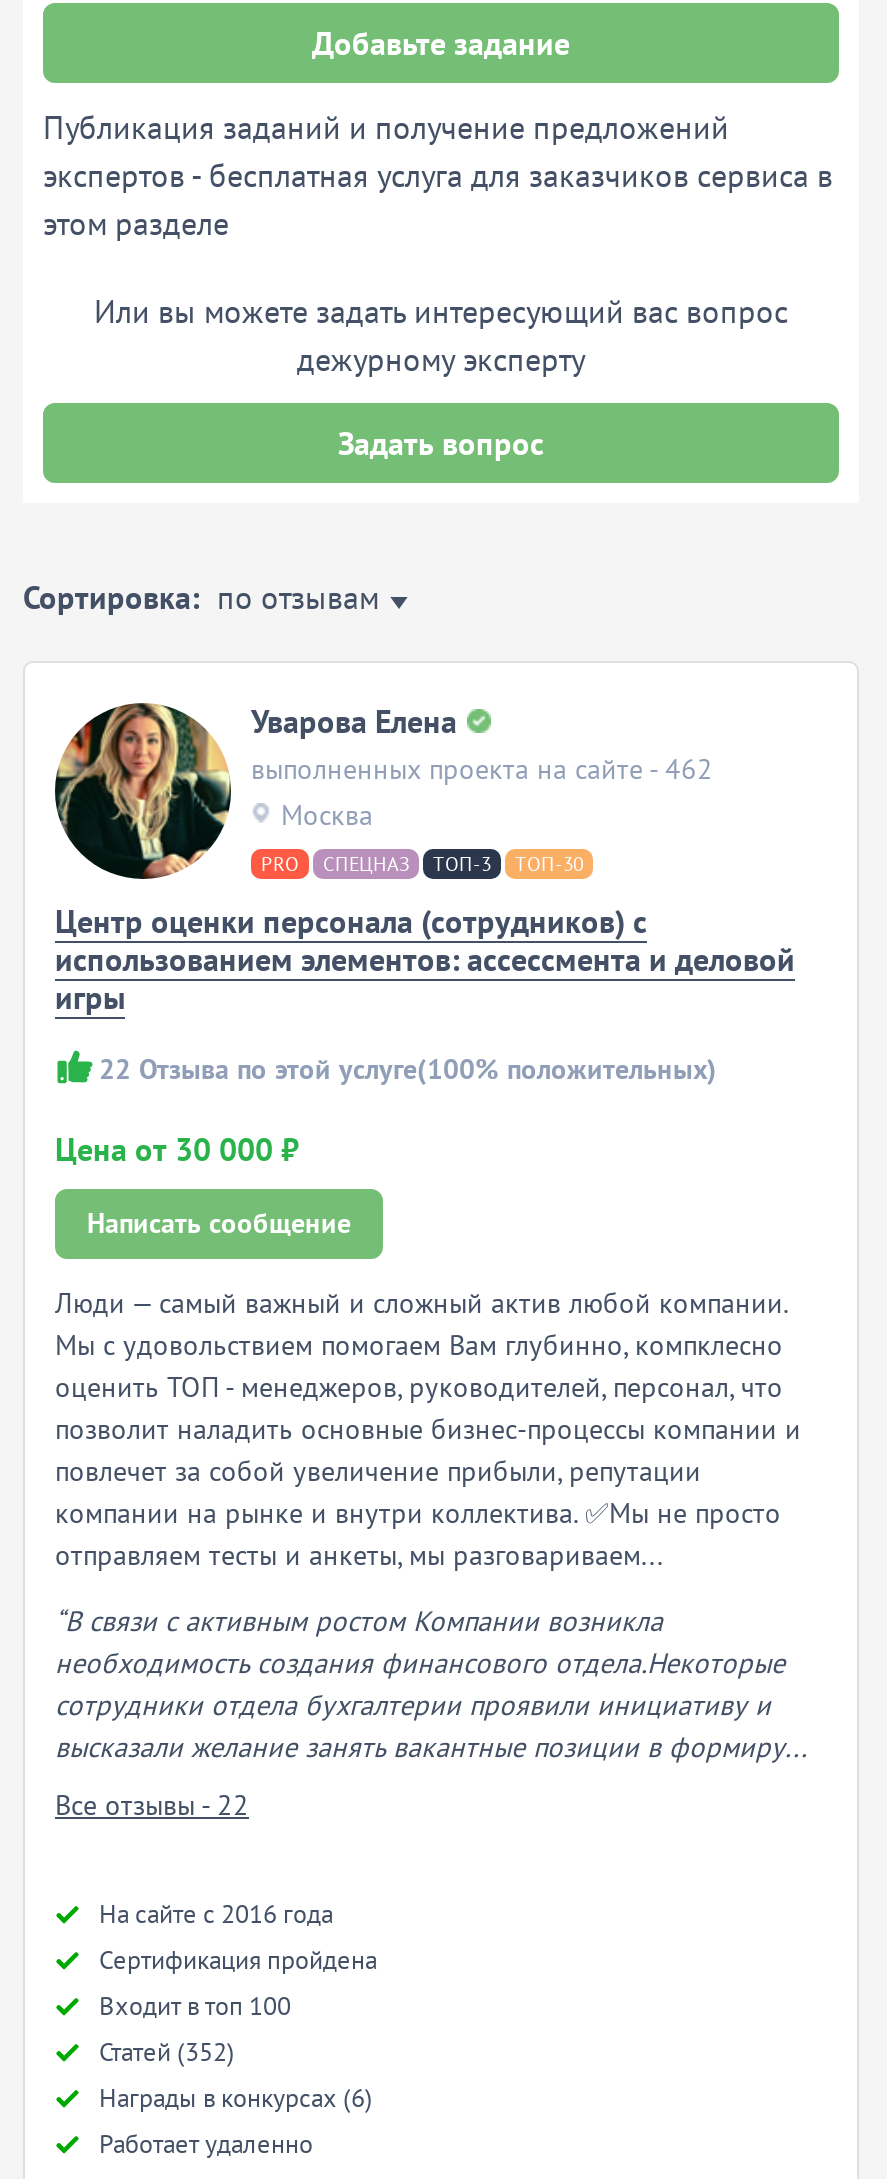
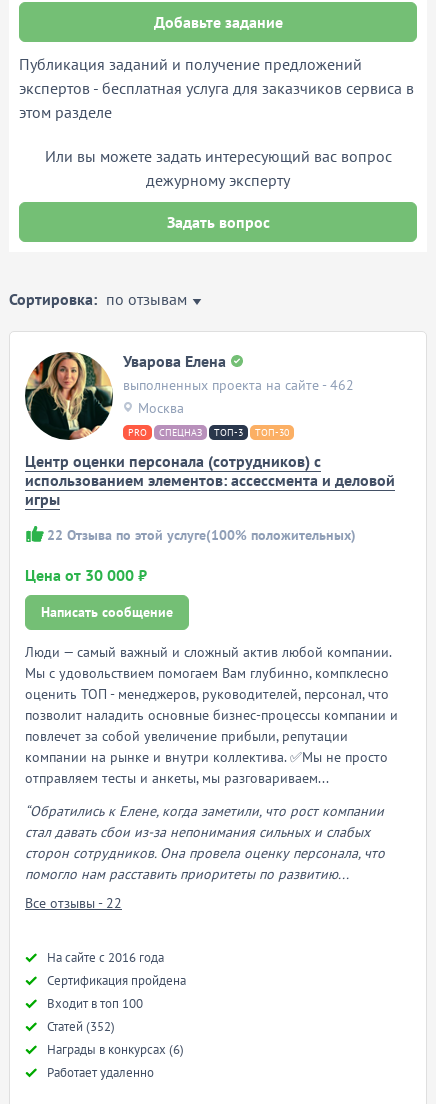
[55,1602,807,1764] “В связи с активным ростом Компании возникла | необходимость создания финансового отдела.Некоторые | сотрудники отдела бухгалтерии проявили инициативу и | высказали желание занять вакантные позиции в формиру... -> [25,802,385,883] “Обратились к Елене, когда заметили, что рост компании | стал давать сбои из-за непонимания сильных и слабых | сторон сотрудников. Она провела оценку персонала, что | помогло нам расставить приоритеты по развитию...

